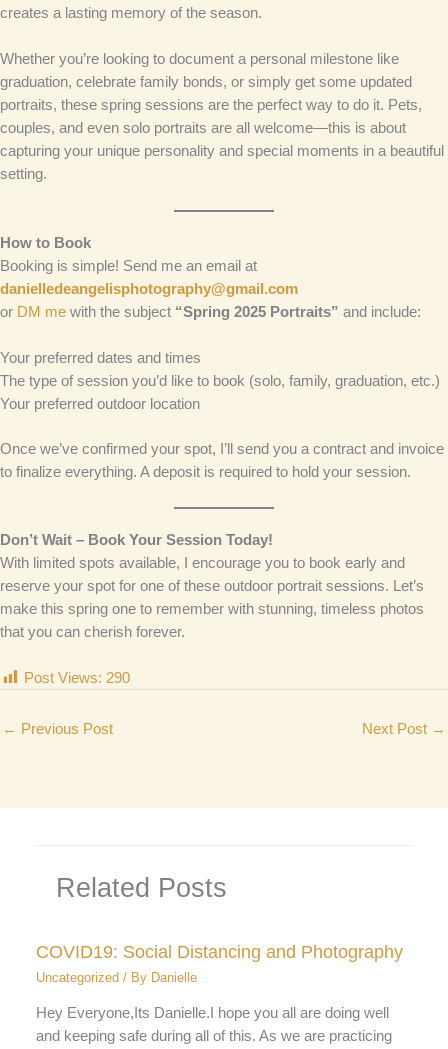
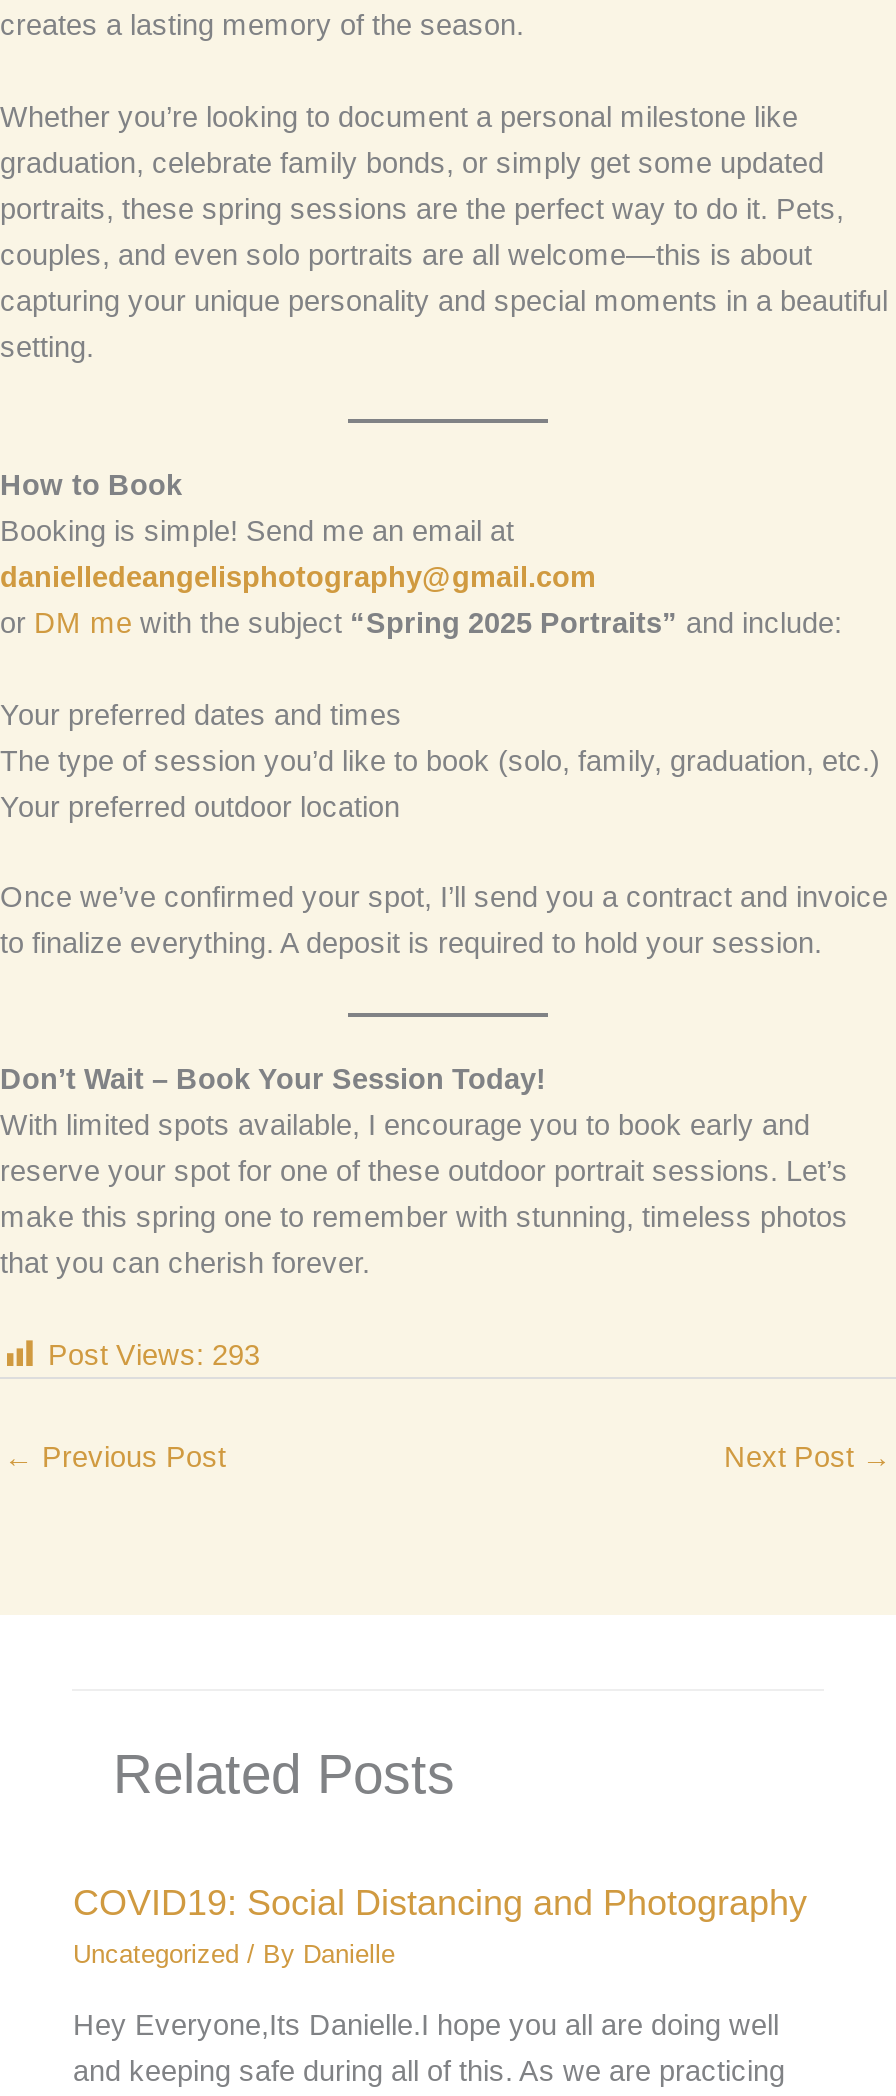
[24,670,130,686] Post Views: 290 -> [48,1338,260,1370] Post Views: 293

